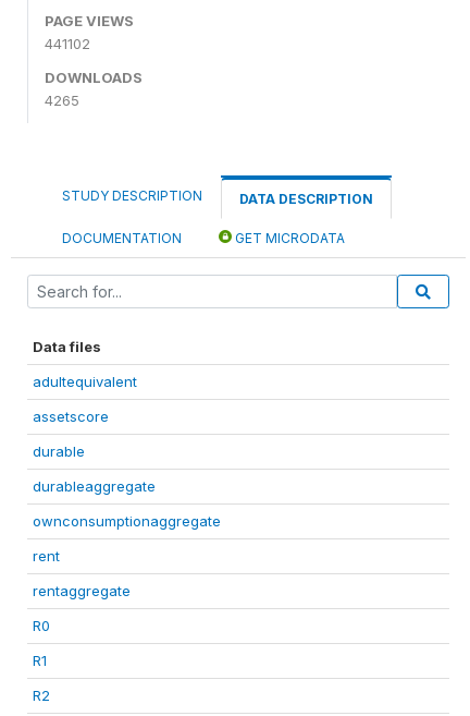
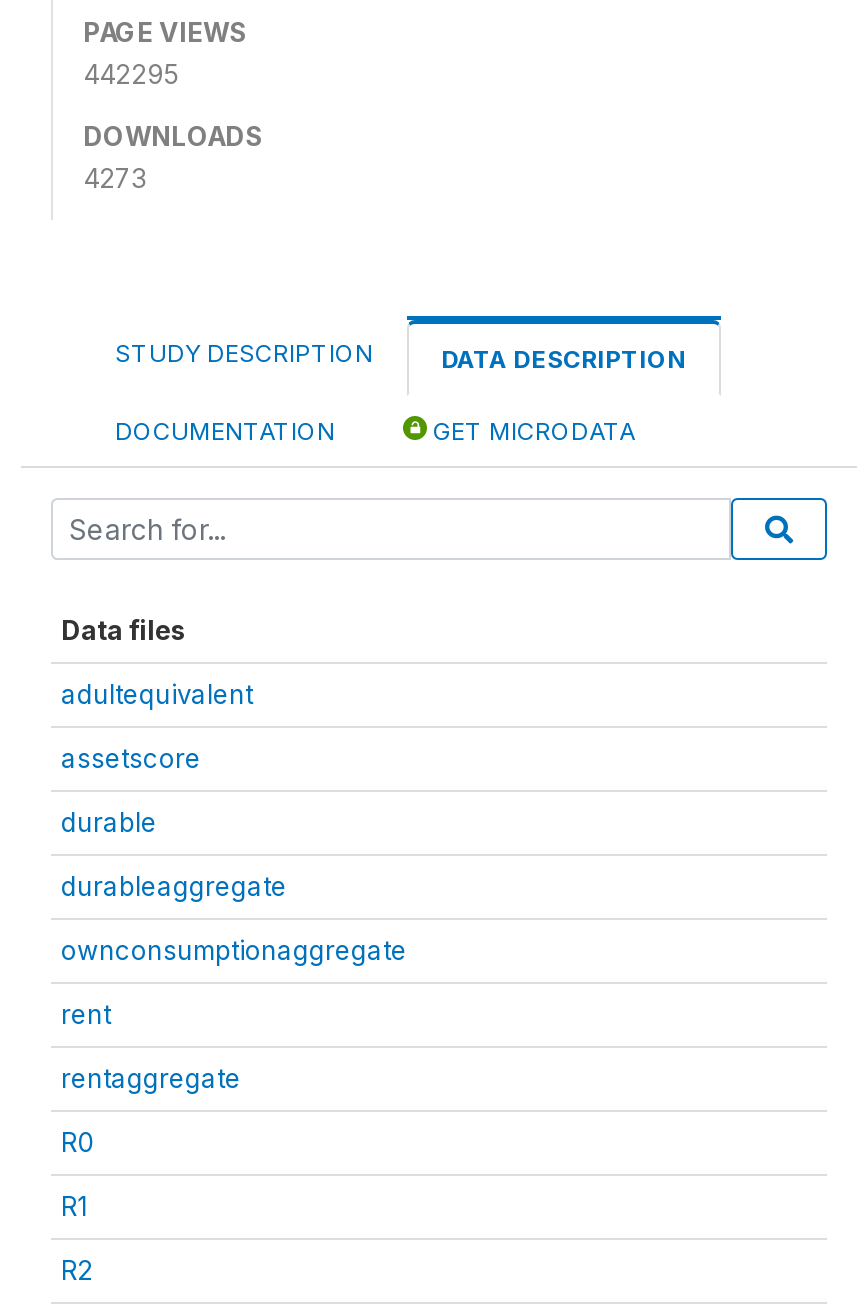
[45,35,90,52] 441102 -> [83,58,179,90] 442295
[45,92,79,109] 4265 -> [83,162,147,194] 4273

